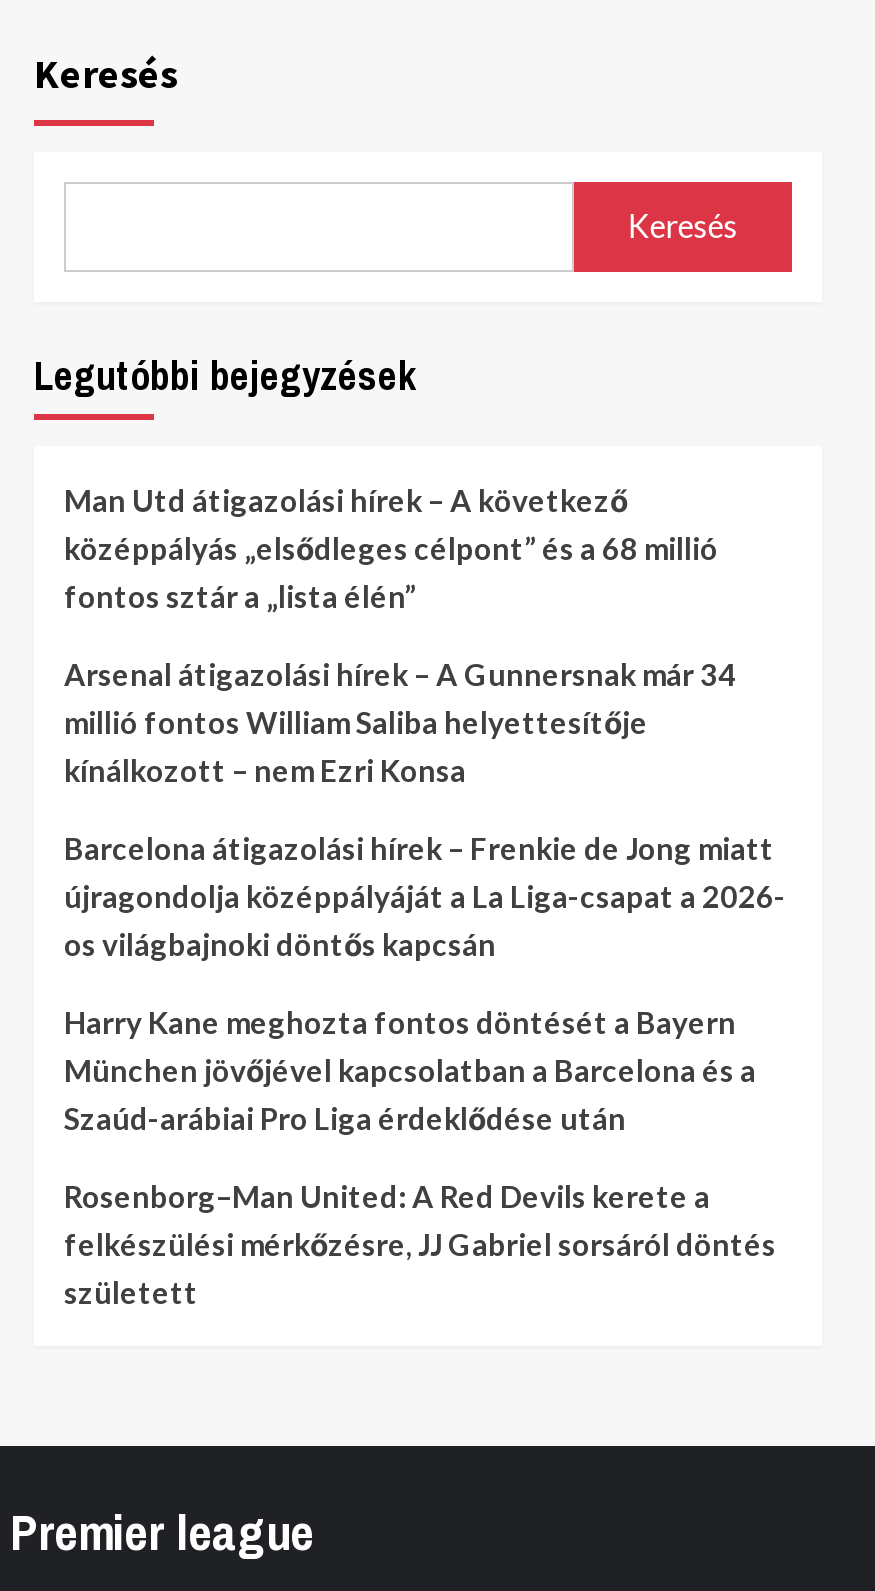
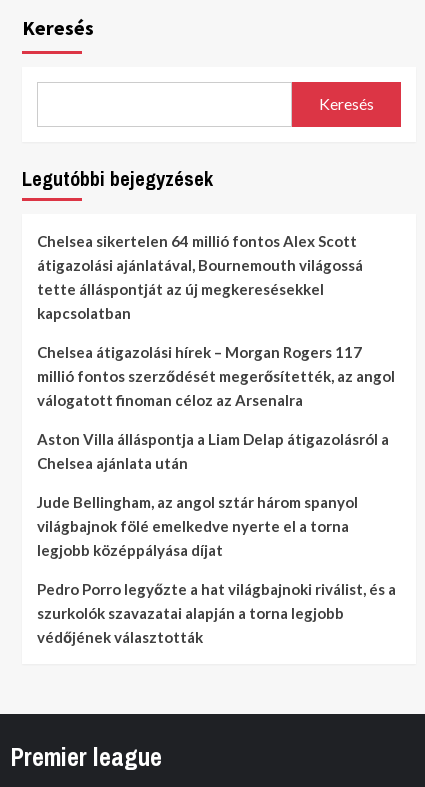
[64,481,718,613] Man Utd átigazolási hírek – A következő | középpályás „elsődleges célpont” és a 68 millió | fontos sztár a „lista élén” -> [37,232,363,322] Chelsea sikertelen 64 millió fontos Alex Scott | átigazolási ajánlatával, Bournemouth világossá | tette álláspontját az új megkeresésekkel | kapcsolatban
[64,655,736,787] Arsenal átigazolási hírek – A Gunnersnak már 34 | millió fontos William Saliba helyettesítője | kínálkozott – nem Ezri Konsa -> [37,343,395,409] Chelsea átigazolási hírek – Morgan Rogers 117 | millió fontos szerződését megerősítették, az angol | válogatott finoman céloz az Arsenalra
[64,829,786,961] Barcelona átigazolási hírek – Frenkie de Jong miatt | újragondolja középpályáját a La Liga-csapat a 2026- | os világbajnoki döntős kapcsán -> [37,430,389,472] Aston Villa álláspontja a Liam Delap átigazolásról a | Chelsea ajánlata után
[64,1003,756,1135] Harry Kane meghozta fontos döntését a Bayern | München jövőjével kapcsolatban a Barcelona és a | Szaúd-arábiai Pro Liga érdeklődése után -> [37,493,358,559] Jude Bellingham, az angol sztár három spanyol | világbajnok fölé emelkedve nyerte el a torna | legjobb középpályása díjat
[64,1177,776,1309] Rosenborg–Man United: A Red Devils kerete a | felkészülési mérkőzésre, JJ Gabriel sorsáról döntés | született -> [37,580,396,646] Pedro Porro legyőzte a hat világbajnoki riválist, és a | szurkolók szavazatai alapján a torna legjobb | védőjének választották

